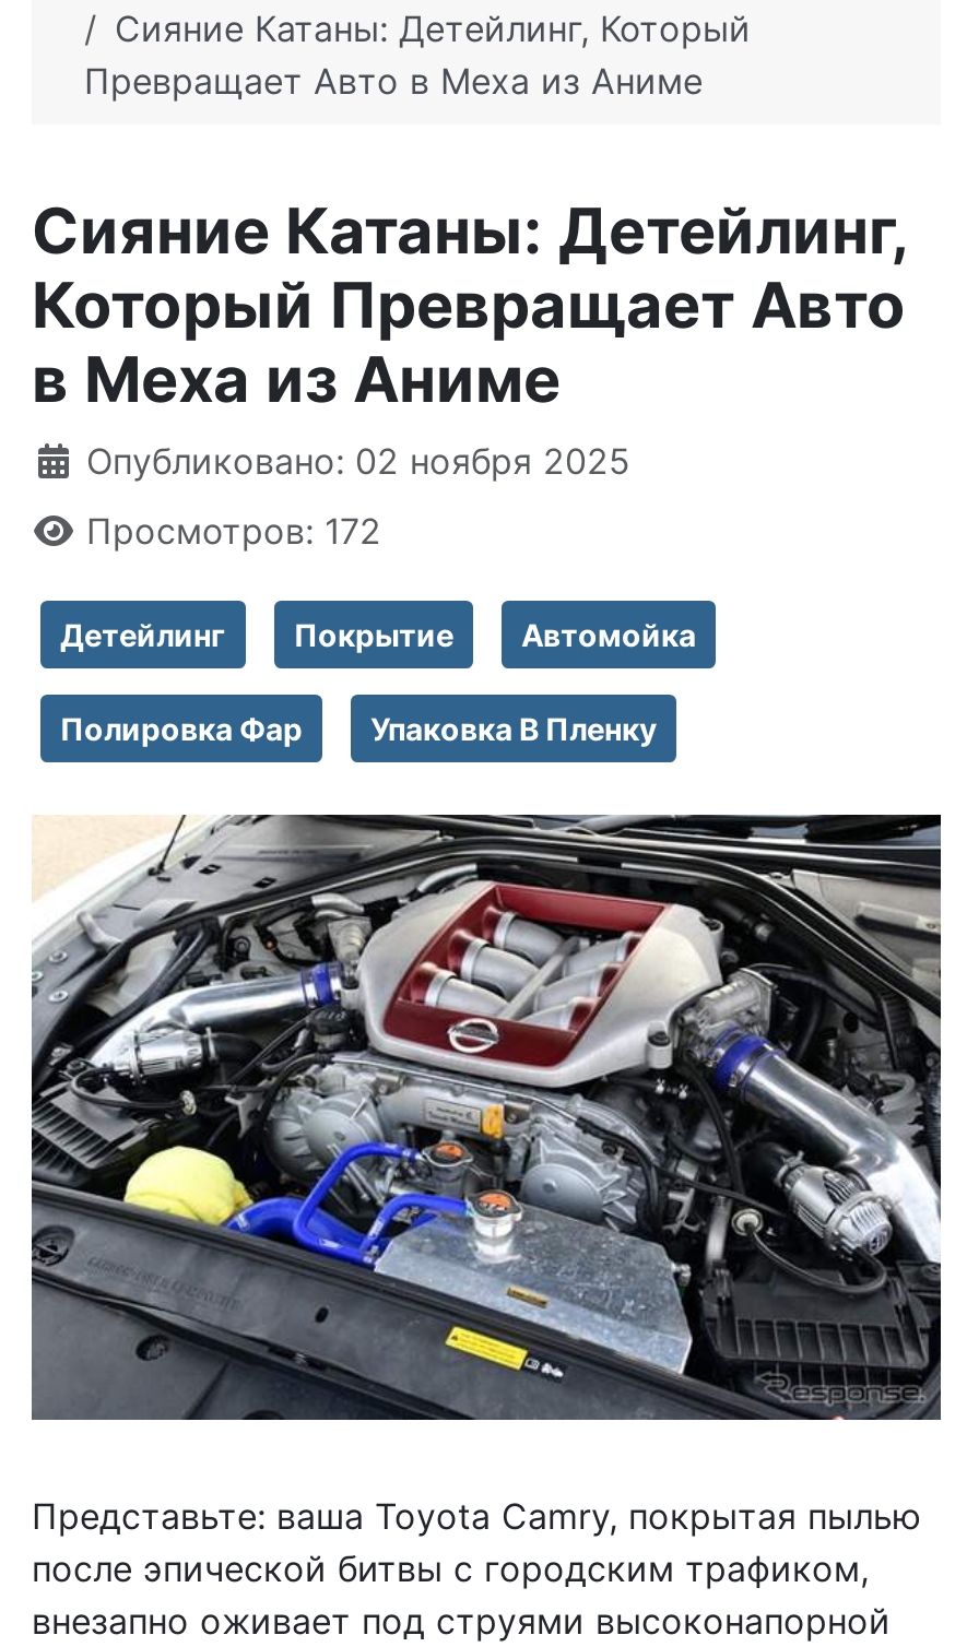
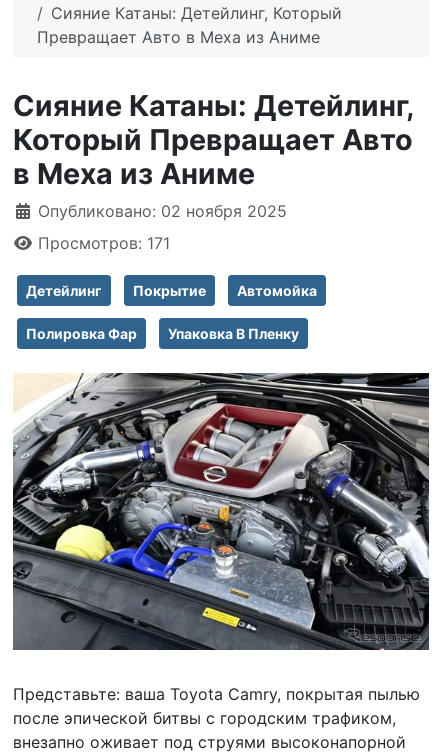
[86,509,381,553] Просмотров: 172 -> [38,233,170,253] Просмотров: 171

